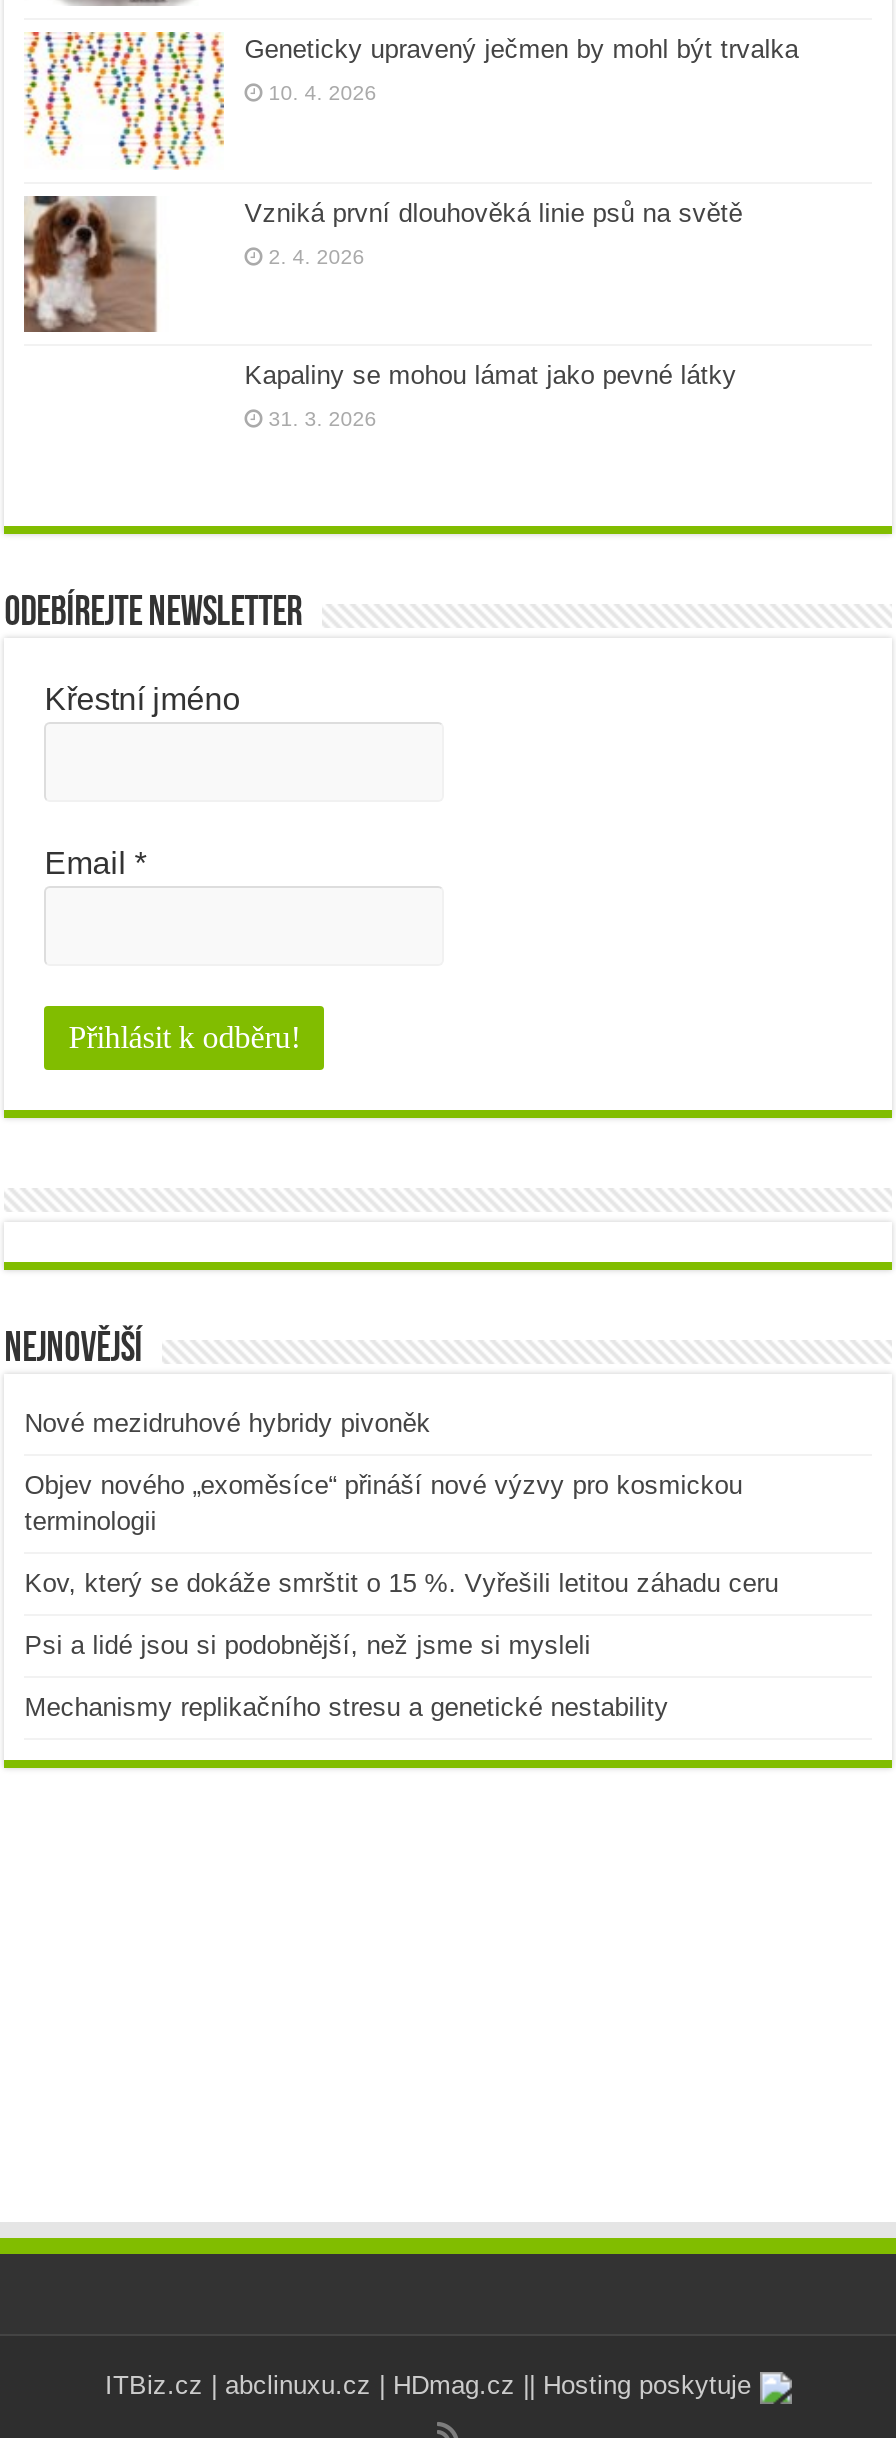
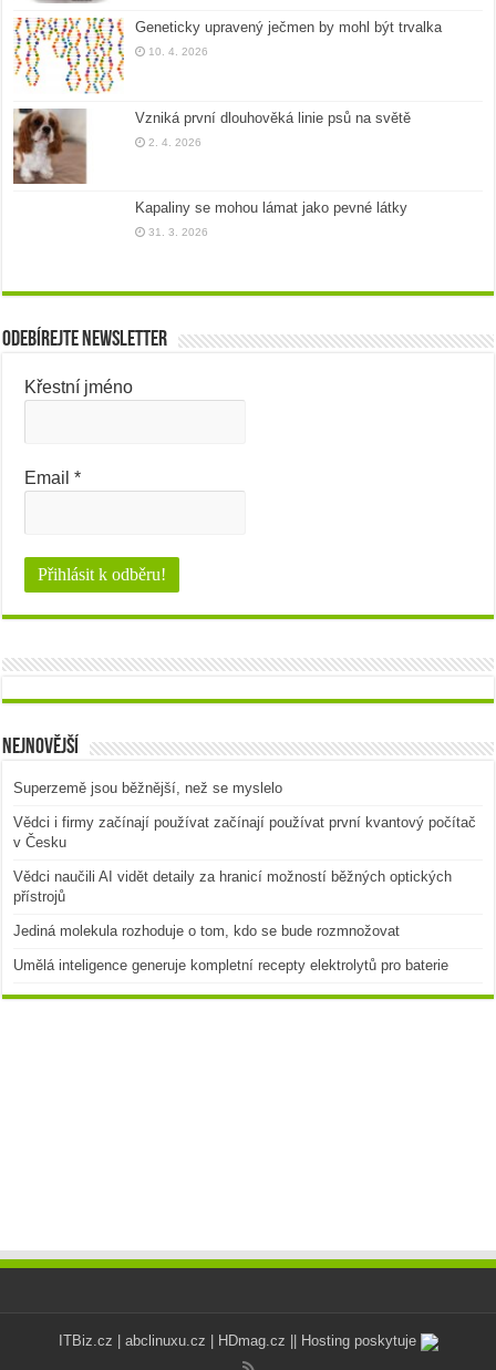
[24,1408,430,1438] Nové mezidruhové hybridy pivoněk -> [14,780,283,796] Superzemě jsou běžnější, než se myslelo
[24,1470,742,1536] Objev nového „exoměsíce“ přináší nové výzvy pro kosmickou | terminologii -> [14,814,476,851] Vědci i firmy začínají používat začínají používat první kvantový počítač | v Česku
[24,1568,778,1598] Kov, který se dokáže smrštit o 15 %. Vyřešili letitou záhadu ceru -> [14,868,452,905] Vědci naučili AI vidět detaily za hranicí možností běžných optických | přístrojů
[24,1630,590,1660] Psi a lidé jsou si podobnější, než jsme si mysleli -> [14,923,400,939] Jediná molekula rozhoduje o tom, kdo se bude rozmnožovat
[24,1692,668,1722] Mechanismy replikačního stresu a genetické nestability -> [14,957,449,974] Umělá inteligence generuje kompletní recepty elektrolytů pro baterie

